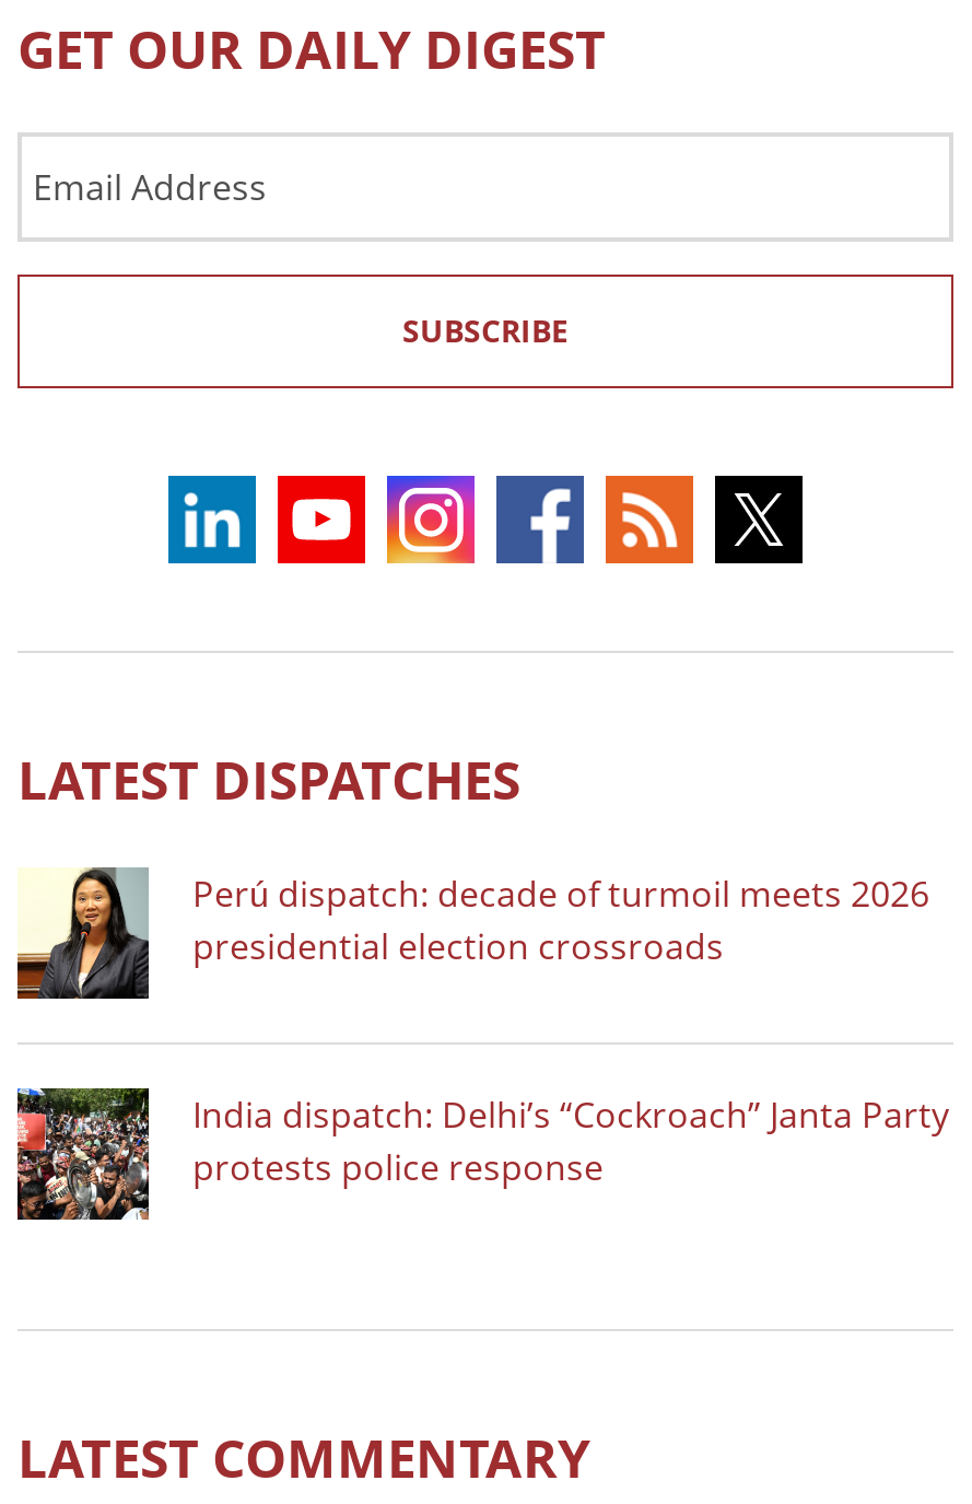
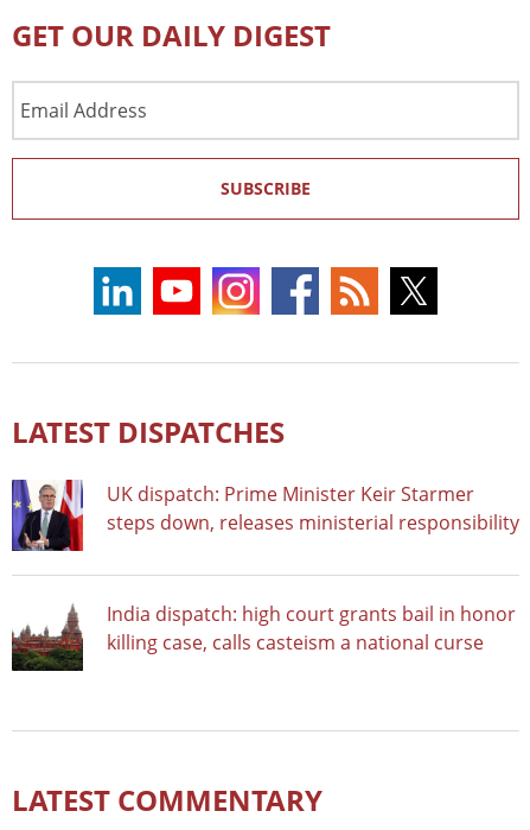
[15,865,929,1001] [image] | Perú dispatch: decade of turmoil meets 2026 | presidential election crossroads -> [11,479,519,552] [image] | UK dispatch: Prime Minister Keir Starmer | steps down, releases ministerial responsibility
[15,1086,949,1222] [image] | India dispatch: Delhi’s “Cockroach” Janta Party | protests police response -> [12,600,516,672] [image] | India dispatch: high court grants bail in honor | killing case, calls casteism a national curse

